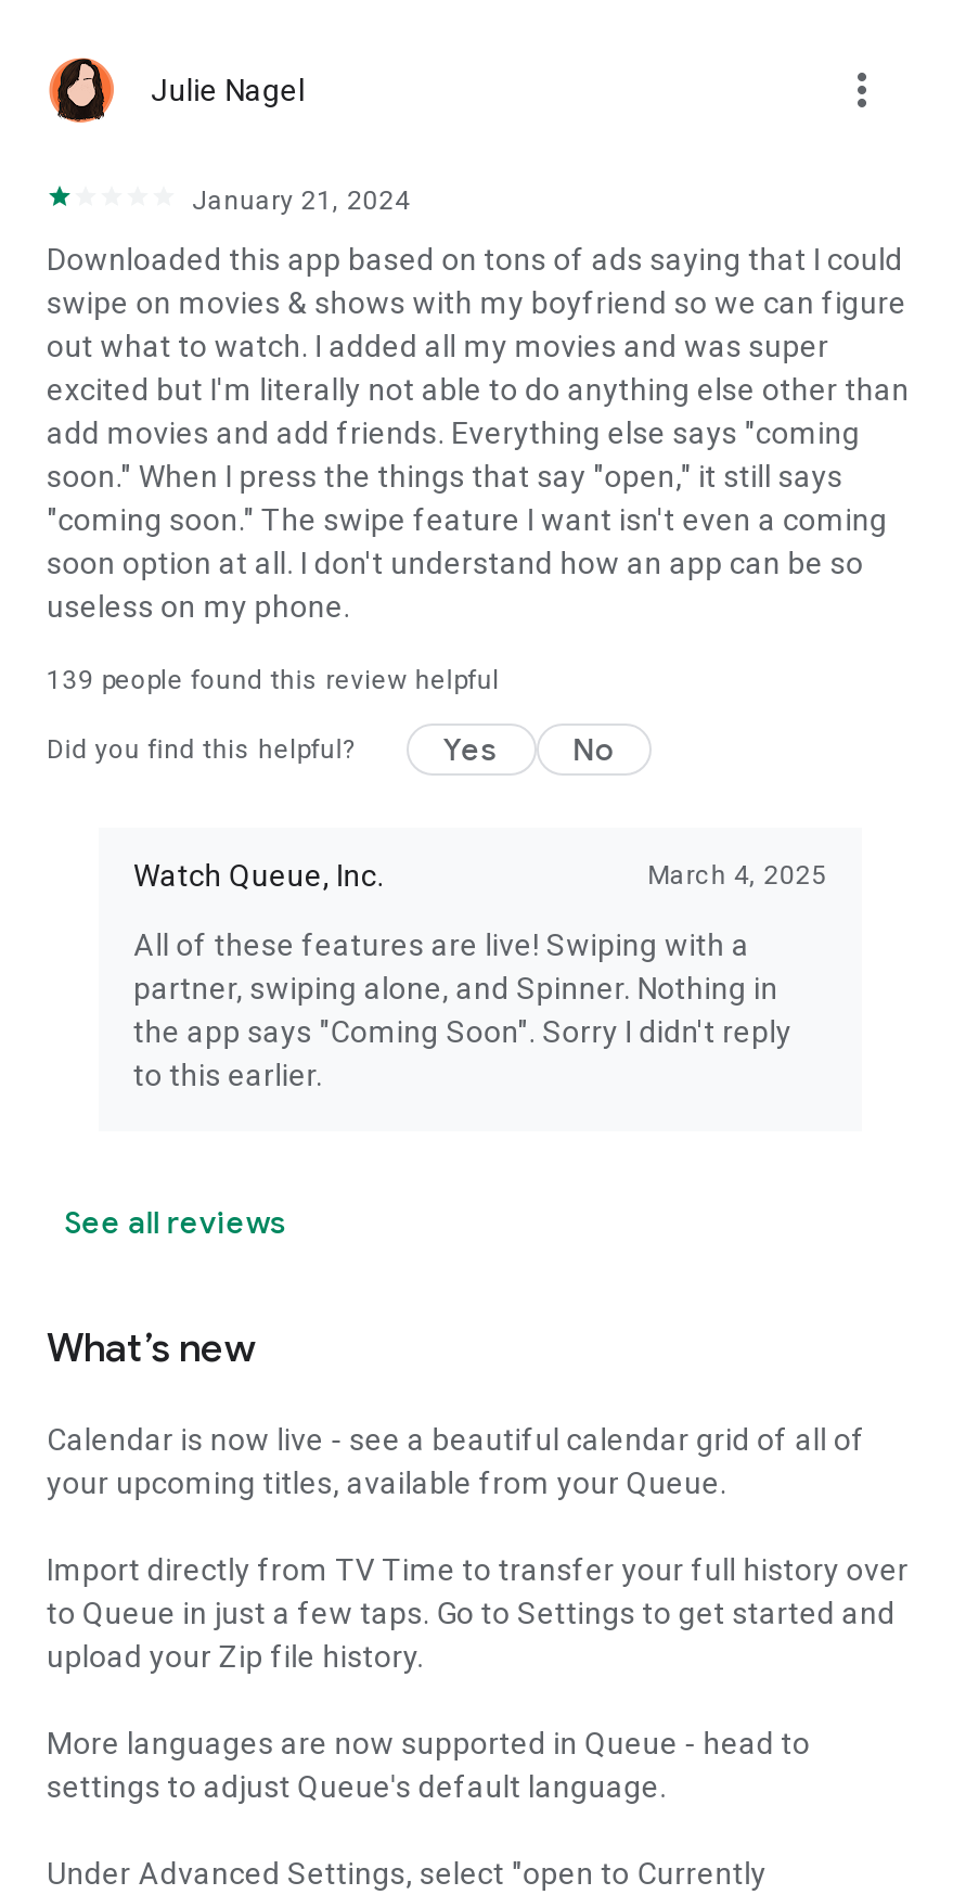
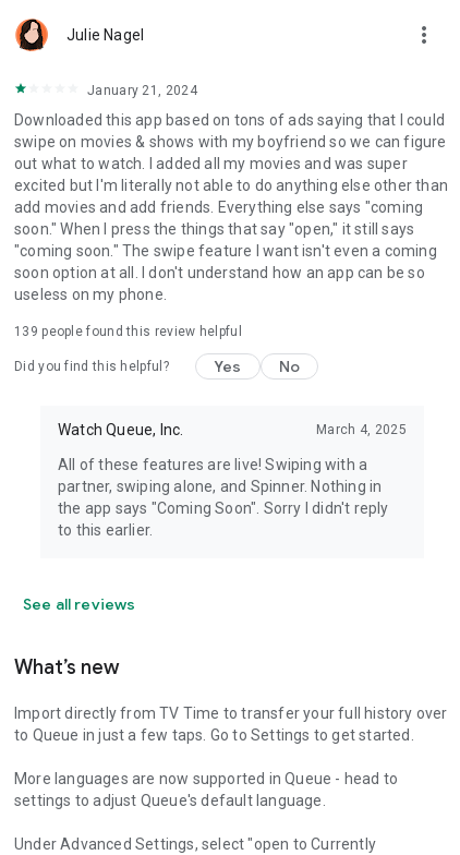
[47,1422,865,1500] Calendar is now live - see a beautiful calendar grid of all of | your upcoming titles, available from your Queue. -> none
[47,1596,895,1674] to Queue in just a few taps. Go to Settings to get started and | upload your Zip file history. -> [14,726,414,744] to Queue in just a few taps. Go to Settings to get started.

